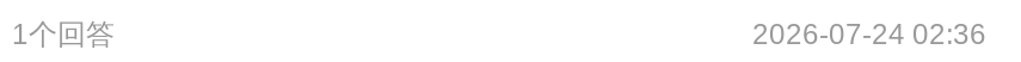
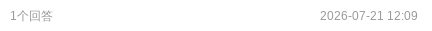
[752,18,986,51] 2026-07-24 02:36 -> [320,9,418,23] 2026-07-21 12:09

